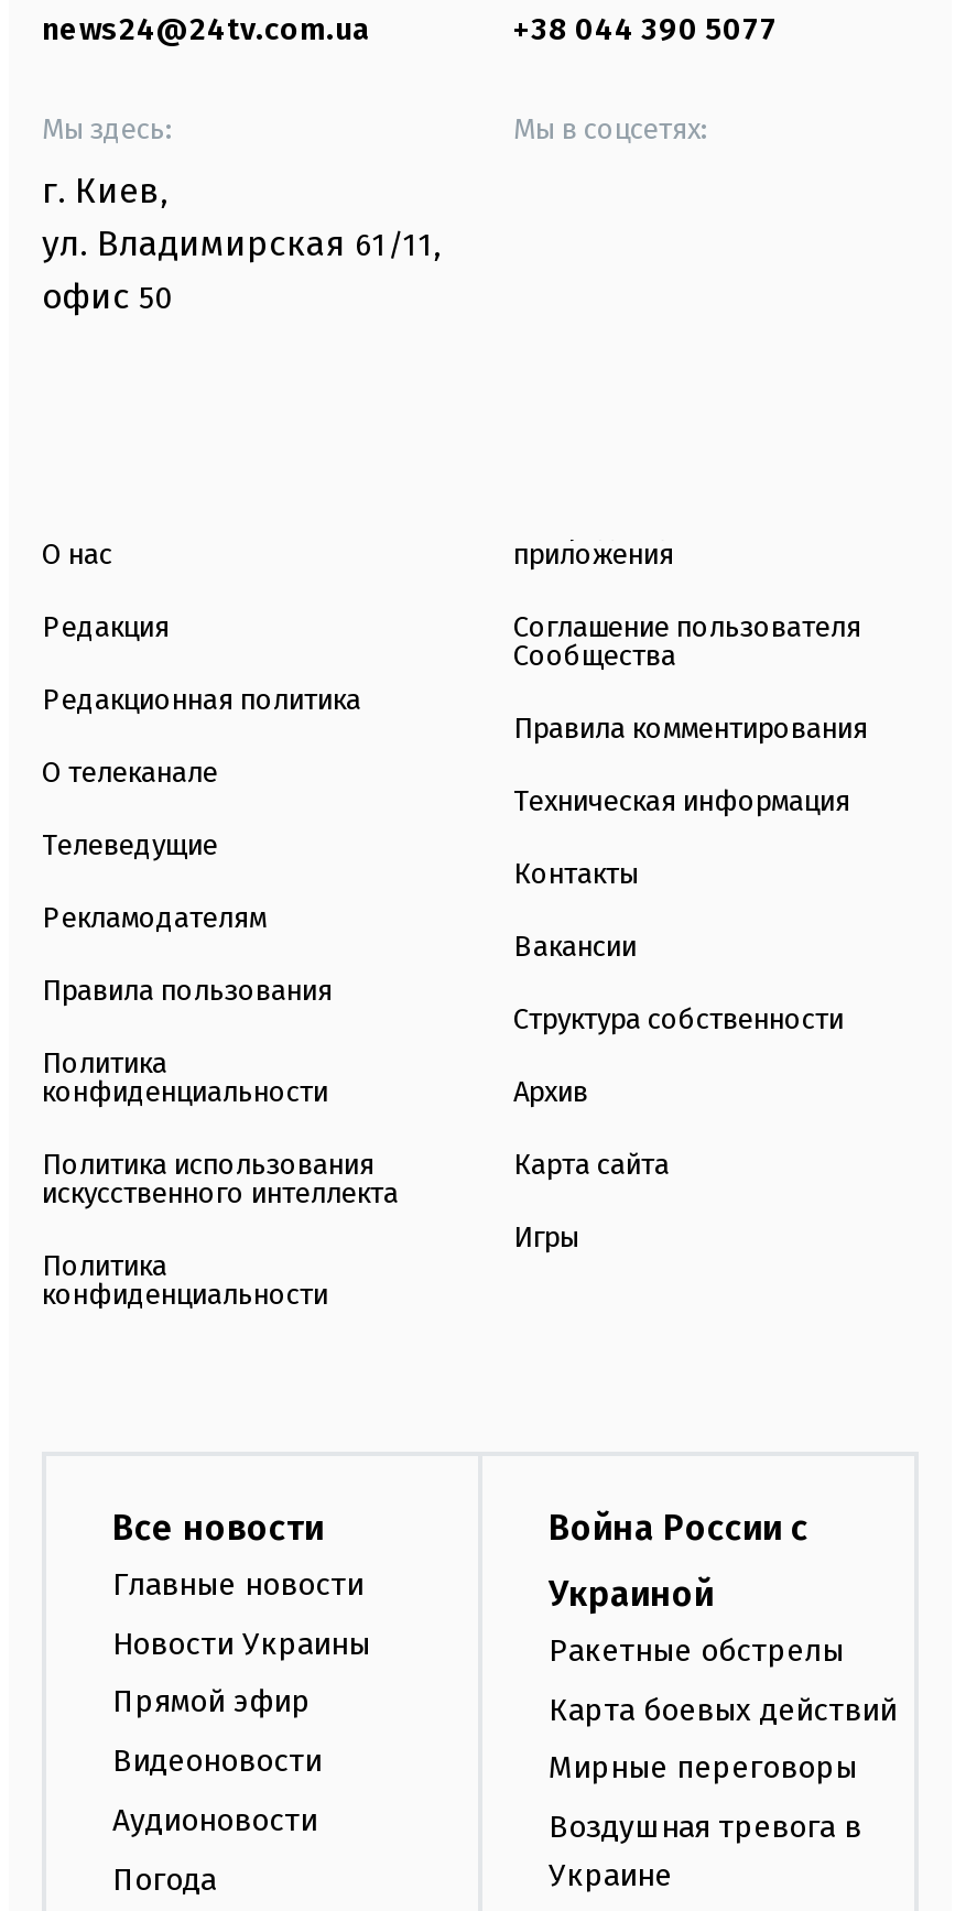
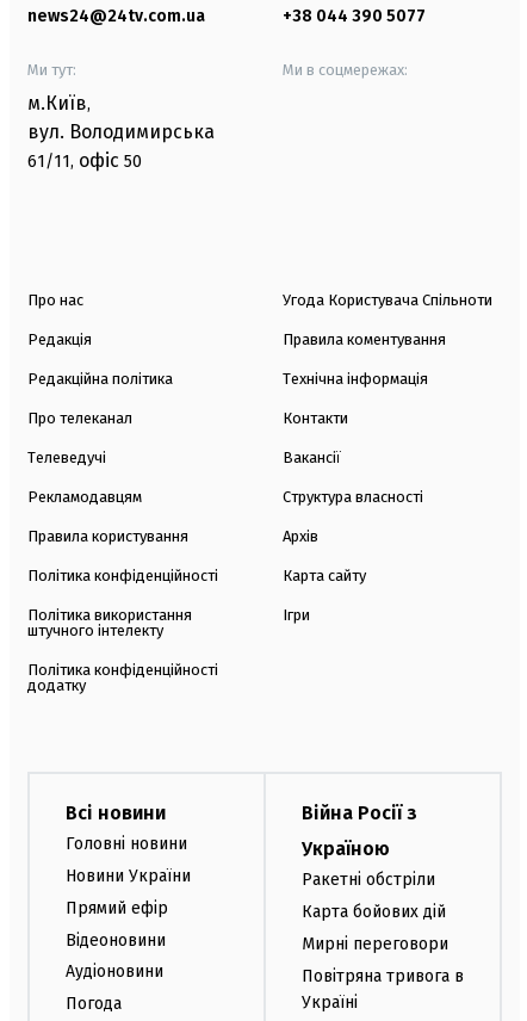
[42,111,441,316] Мы здесь: | г. Киев, | ул. Владимирская 61/11, | офис 50 -> [27,61,215,172] Ми тут: | м.Київ, | вул. Володимирська | 61/11, офіс 50
[513,111,707,145] Мы в соцсетях: -> [283,61,408,79] Ми в соцмережах:
[42,537,399,1310] О нас | Редакция | Редакционная политика | О телеканале | Телеведущие | Рекламодателям | Правила пользования | Политика | конфиденциальности | Политика использования | искусственного интеллекта | Политика | конфиденциальности -> [27,291,218,694] Про нас | Редакція | Редакційна політика | Про телеканал | Телеведучі | Рекламодавцям | Правила користування | Політика конфіденційності | Політика використання | штучного інтелекту | Політика конфіденційності | додатку
[513,537,868,1253] приложения | Соглашение пользователя | Сообщества | Правила комментирования | Техническая информация | Контакты | Вакансии | Структура собственности | Архив | Карта сайта | Игры -> [283,291,492,624] Угода Користувача Спільноти | Правила коментування | Технічна інформація | Контакти | Вакансії | Структура власності | Архів | Карта сайту | Ігри
[112,1506,370,1839] Все новости | Главные новости | Новости Украины | Прямой эфир | Видеоновости | Аудионовости -> [66,802,191,982] Всі новини | Головні новини | Новини України | Прямий ефір | Відеоновини | Аудіоновини
[549,1506,808,1548] Война России с -> [302,802,417,824] Війна Росії з
[549,1572,844,1669] Украиной | Ракетные обстрелы -> [302,837,435,890] Україною | Ракетні обстріли
[549,1690,897,1728] Карта боевых действий -> [302,902,446,922] Карта бойових дій
[549,1750,857,1787] Мирные переговоры -> [302,934,448,954] Мирні переговори
[549,1809,861,1894] Воздушная тревога в | Украине -> [302,966,464,1012] Повітряна тривога в | Україні

